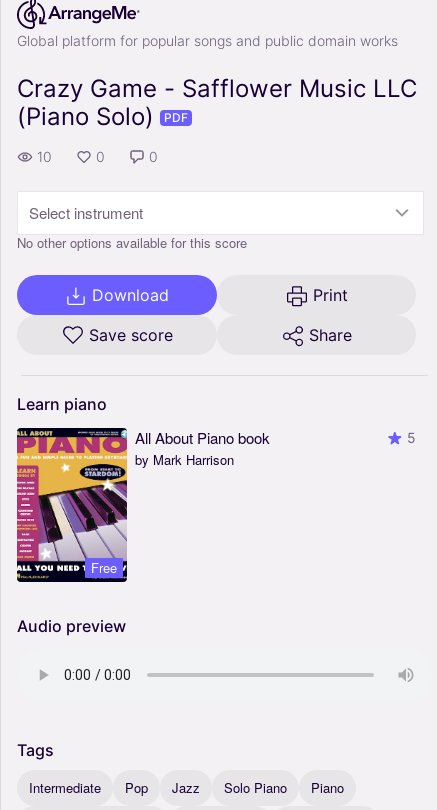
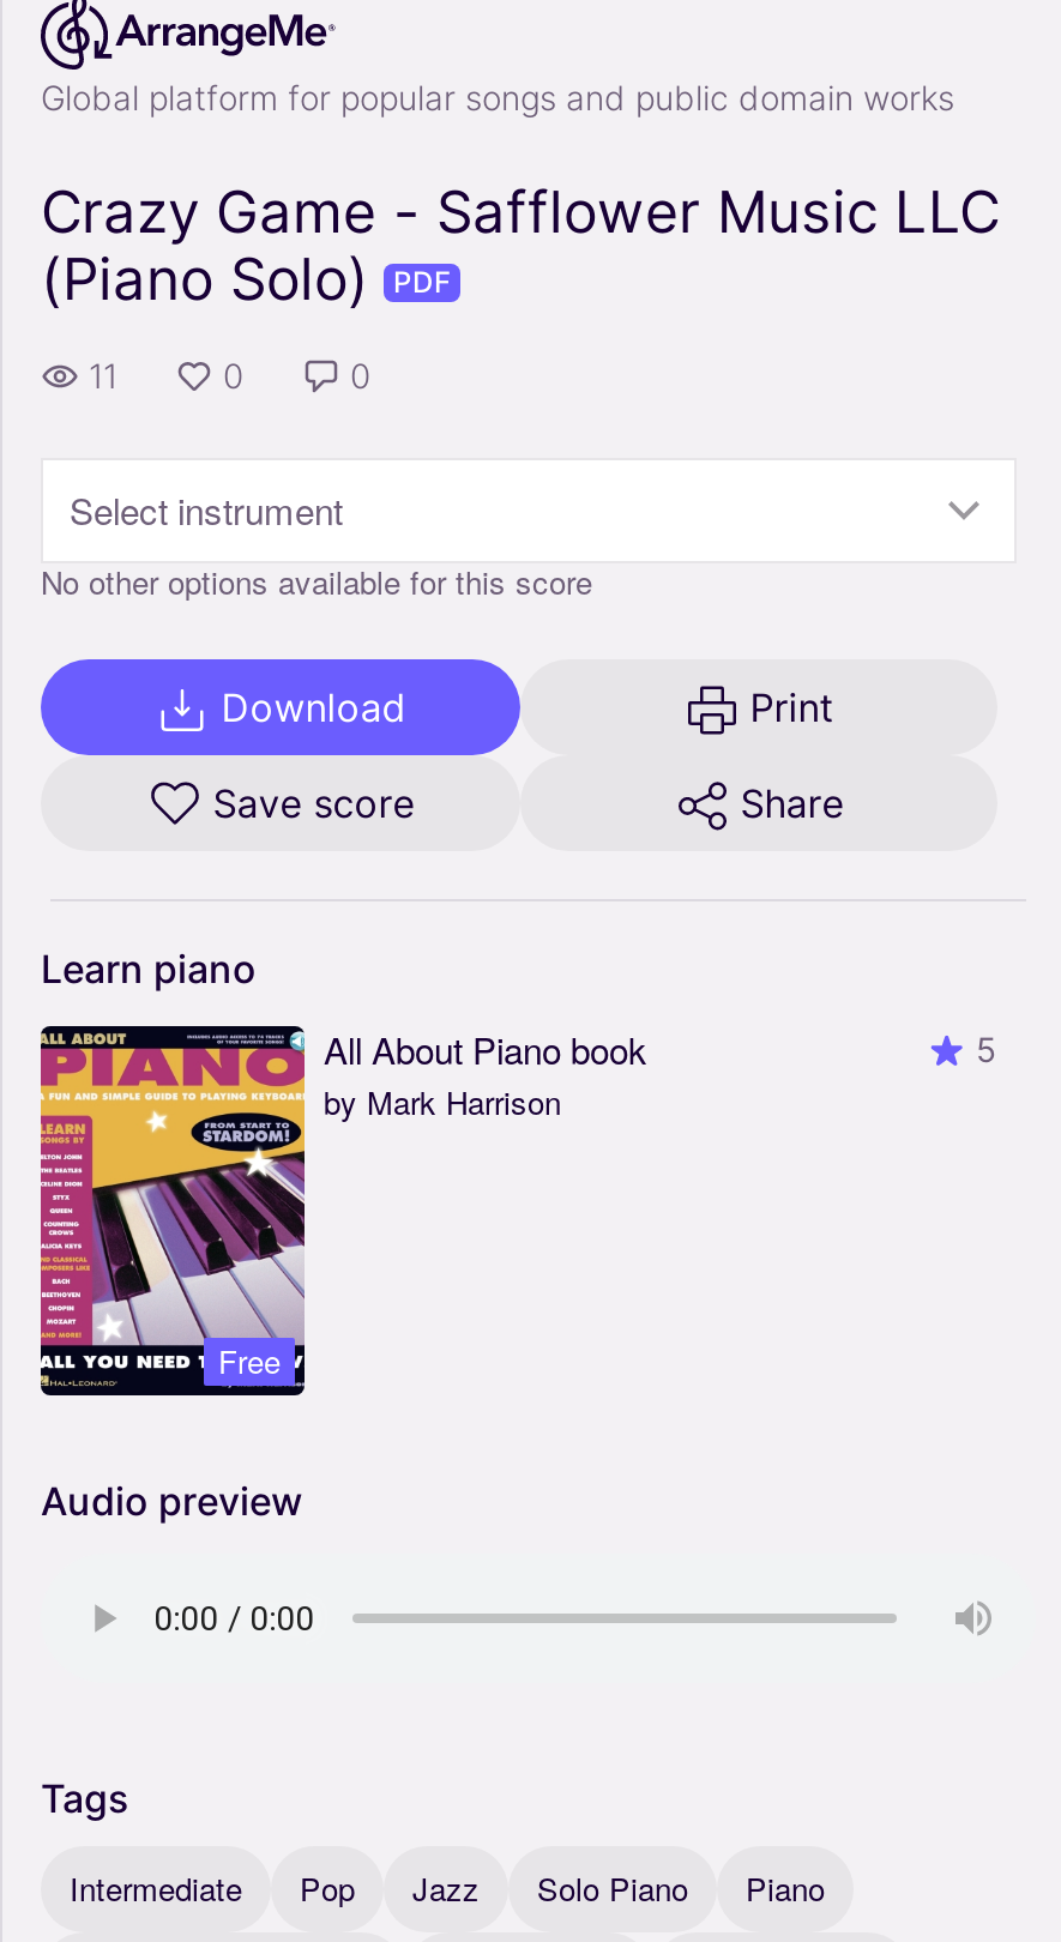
[37,148,52,165] 10 -> [89,356,117,396] 11

